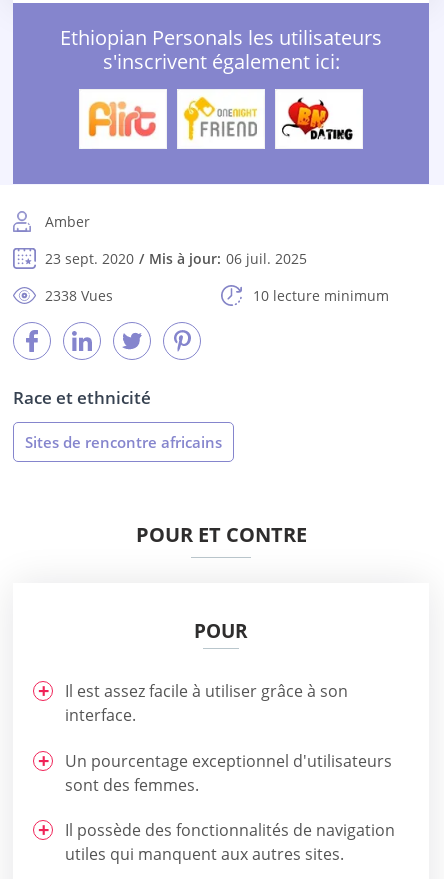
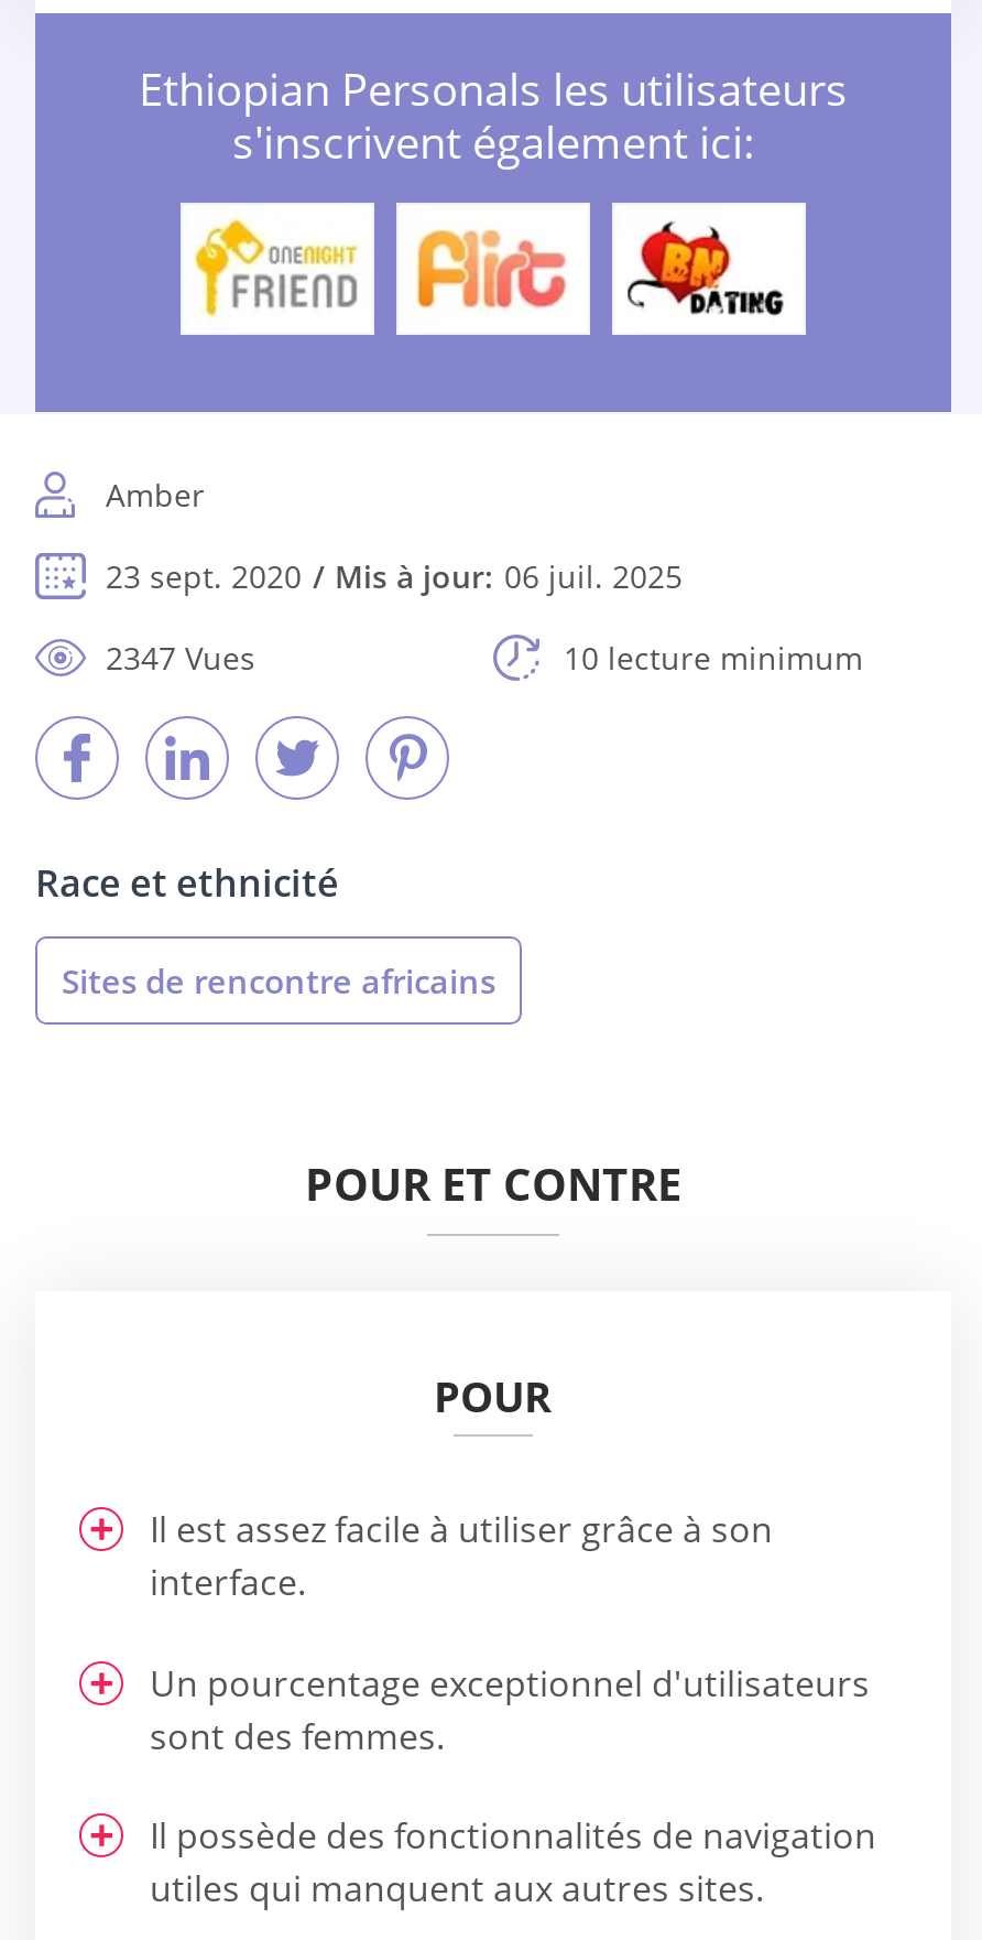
[85,96,159,141] [image] -> [192,216,359,319] [image]
[182,95,258,142] [image] -> [410,220,572,317] [image]
[45,286,113,305] 2338 Vues -> [106,637,255,679] 2347 Vues

